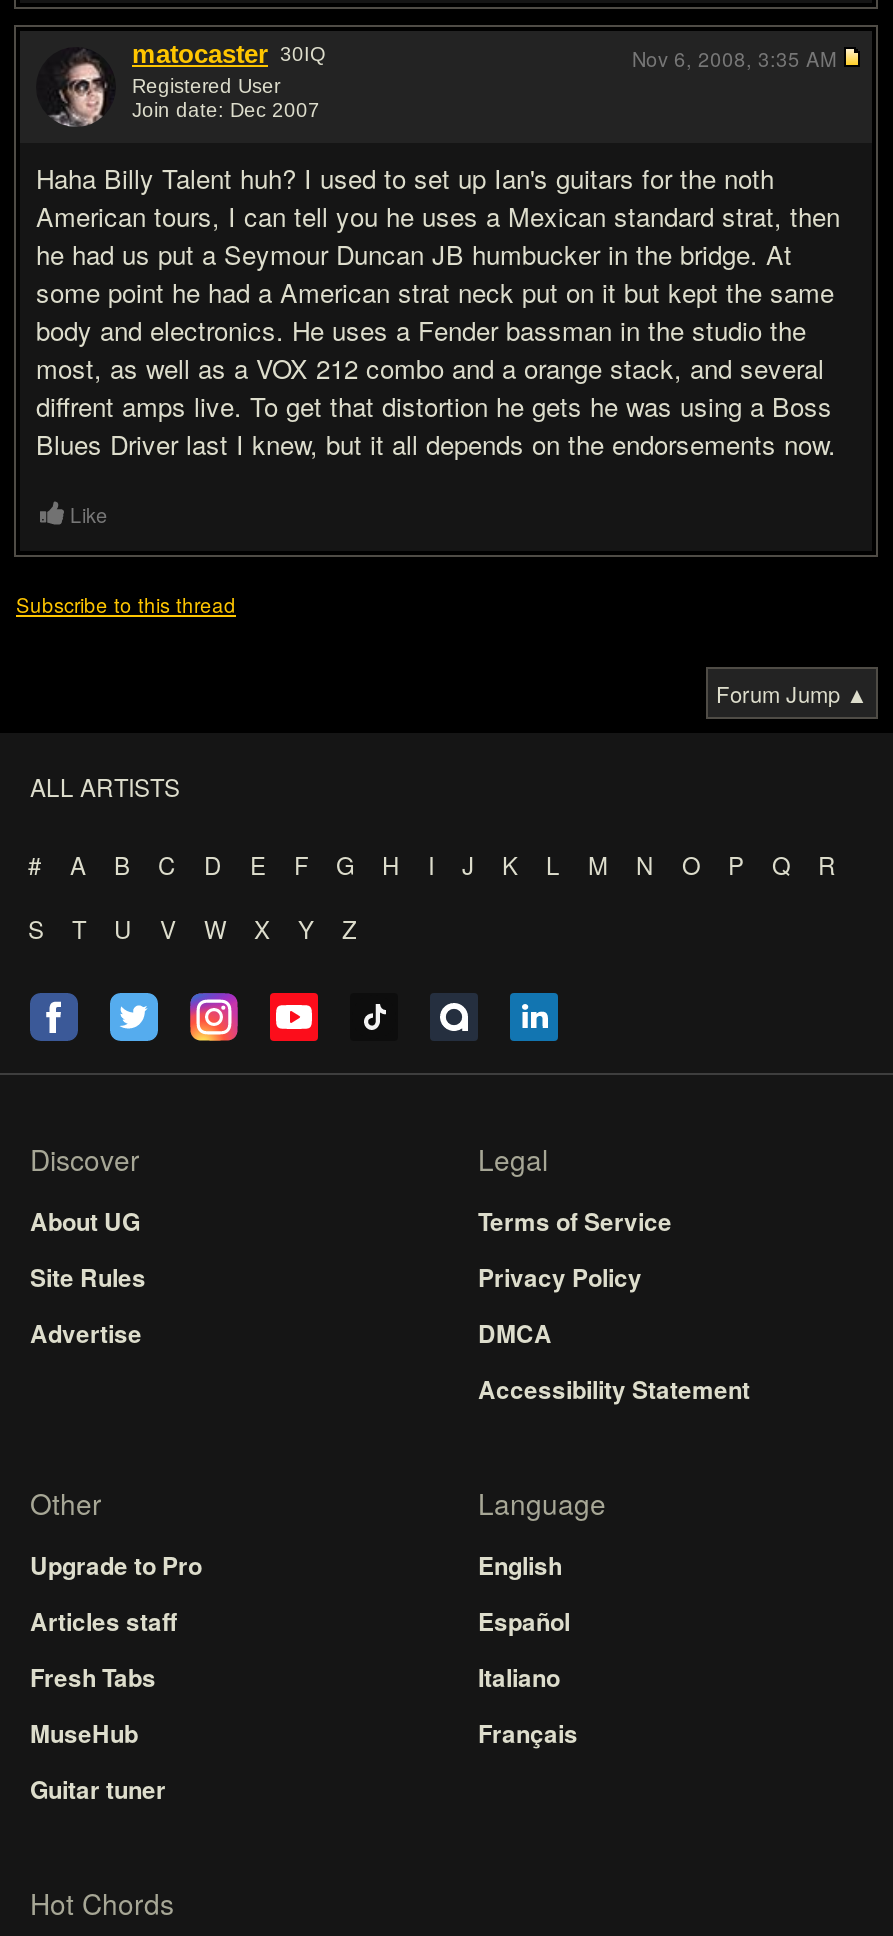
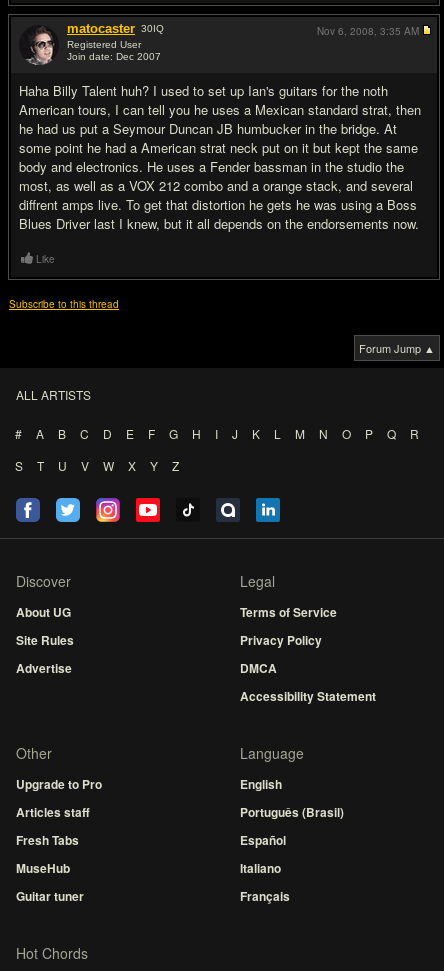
moved [478,1603,578,1751] -> [240,831,290,905]: Español | Italiano | Français
none -> [240,803,344,821] Português (Brasil)

